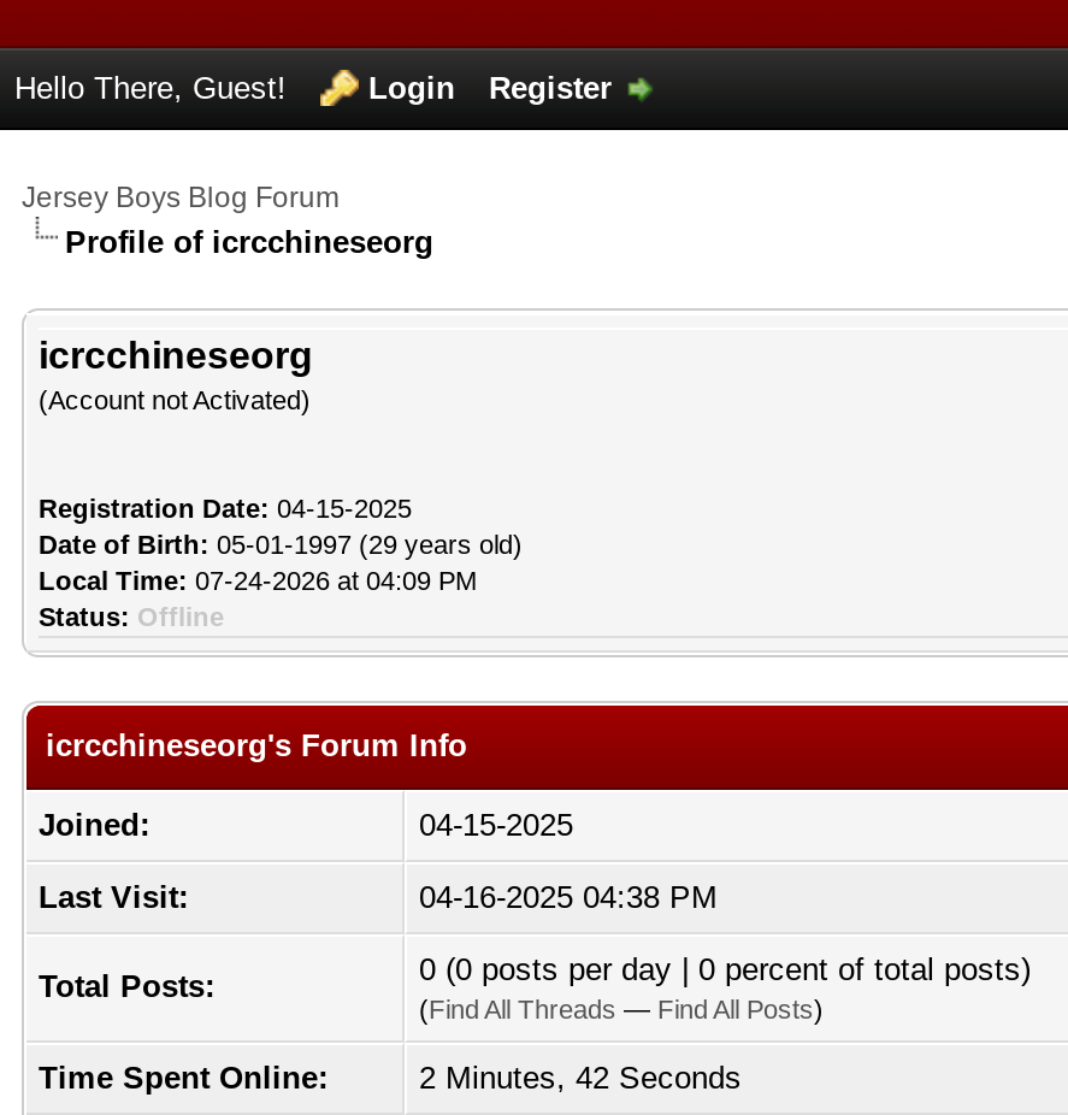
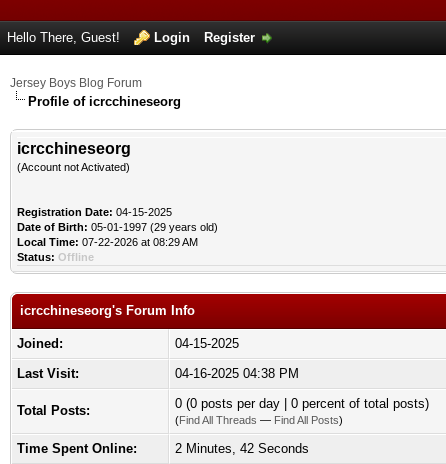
[39,566,477,595] Local Time: 07-24-2026 at 04:09 PM -> [17,236,198,248] Local Time: 07-22-2026 at 08:29 AM

